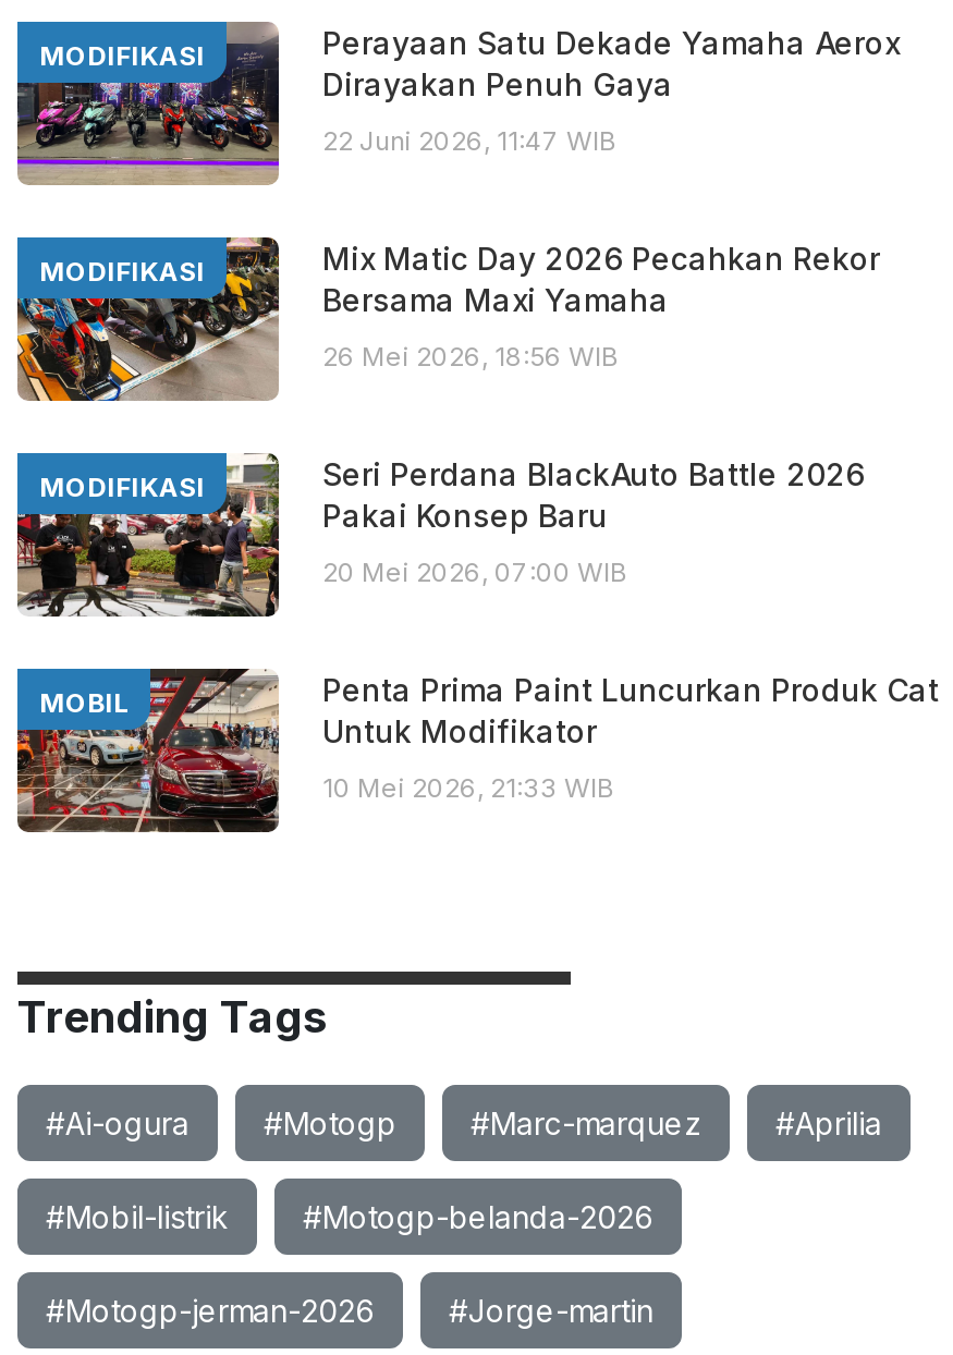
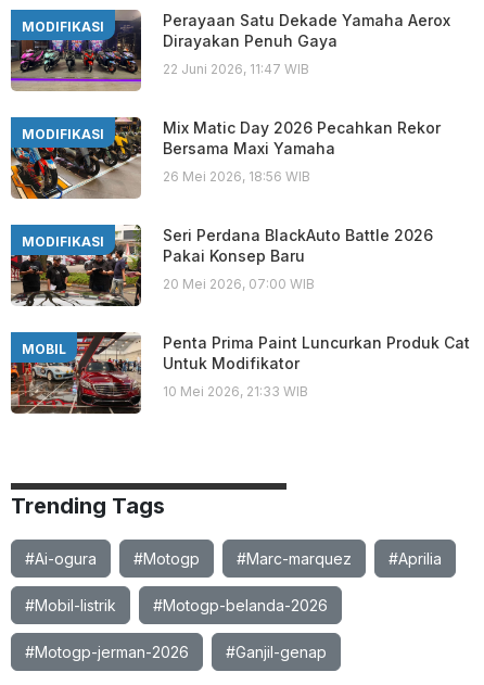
[449,1293,653,1330] #Jorge-martin -> [226,643,327,662] #Ganjil-genap

